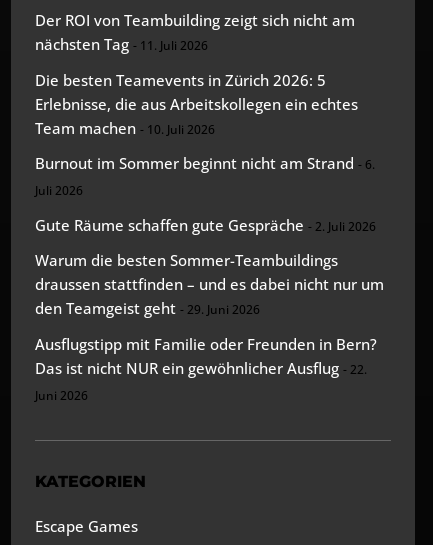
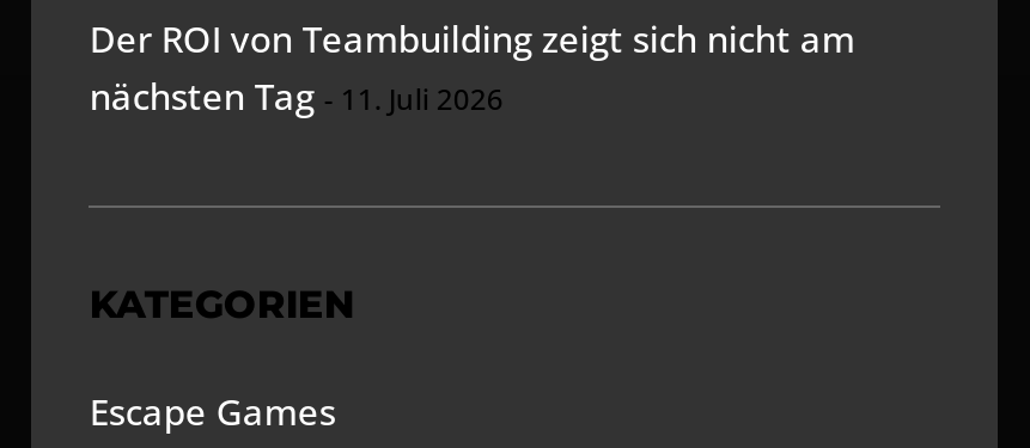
[35,70,384,404] Die besten Teamevents in Zürich 2026: 5 | Erlebnisse, die aus Arbeitskollegen ein echtes | Team machen | 10. Juli 2026 | Burnout im Sommer beginnt nicht am Strand | 6. | Juli 2026 | Gute Räume schaffen gute Gespräche | 2. Juli 2026 | Warum die besten Sommer-Teambuildings | draussen stattfinden – und es dabei nicht nur um | den Teamgeist geht | 29. Juni 2026 | Ausflugstipp mit Familie oder Freunden in Bern? | Das ist nicht NUR ein gewöhnlicher Ausflug | 22. | Juni 2026 -> none

